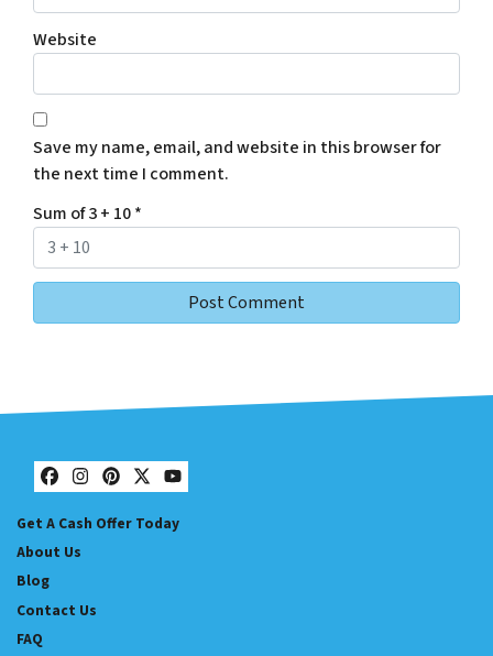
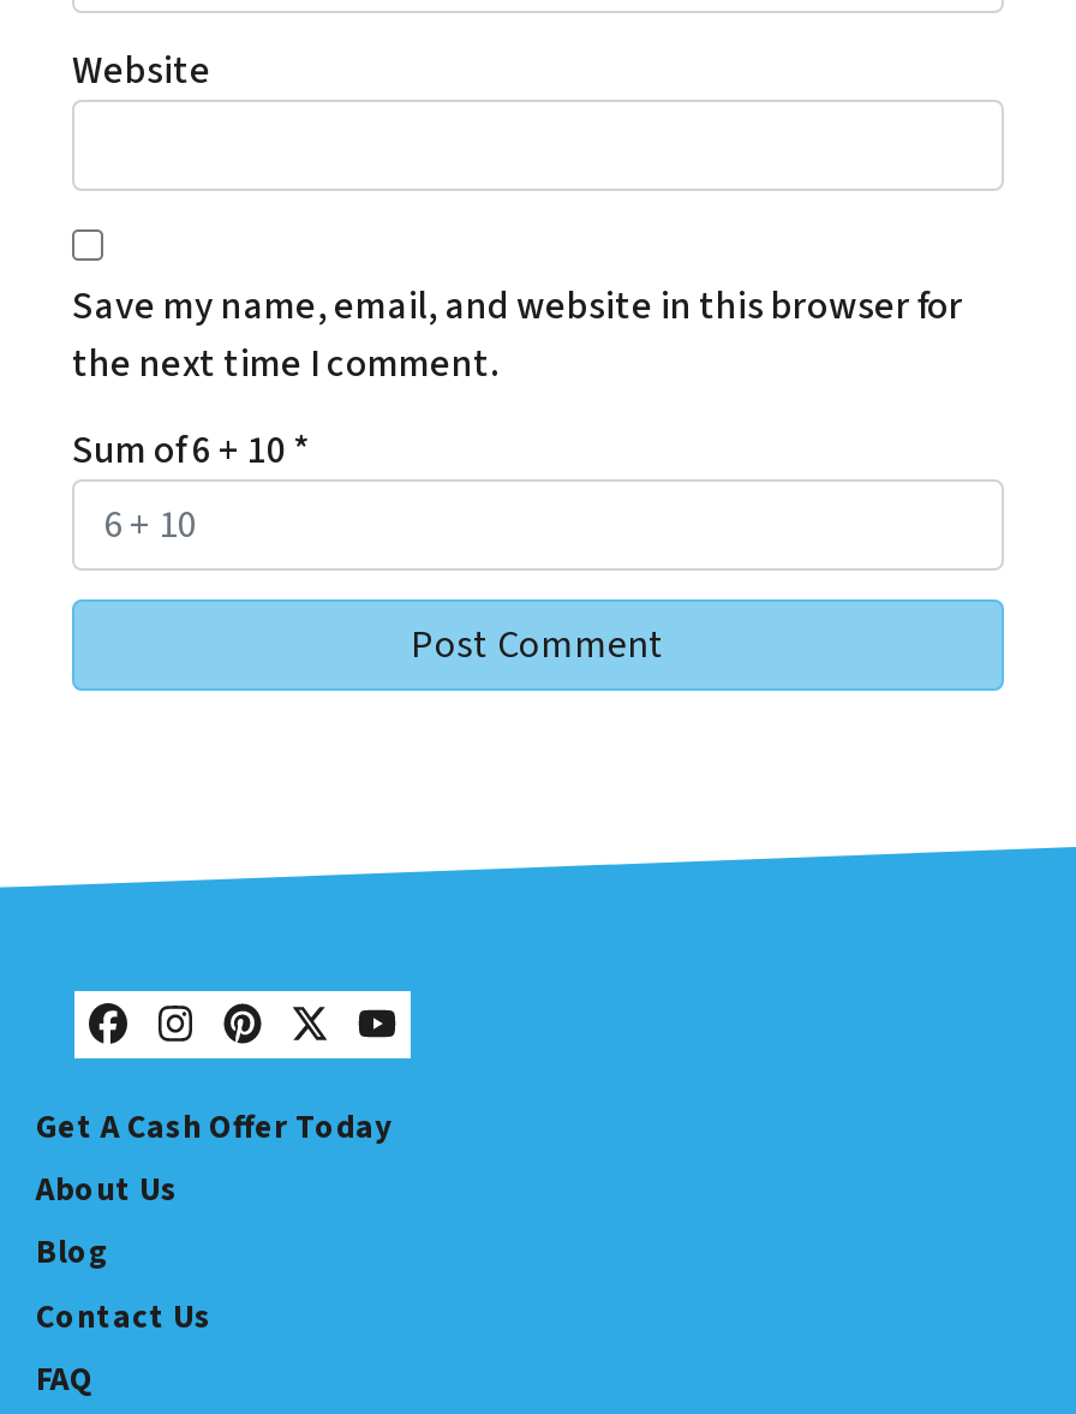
[33,202,142,226] Sum of 3 + 10 * -> [72,425,310,478] Sum of 6 + 10 *

